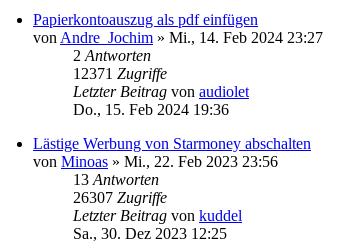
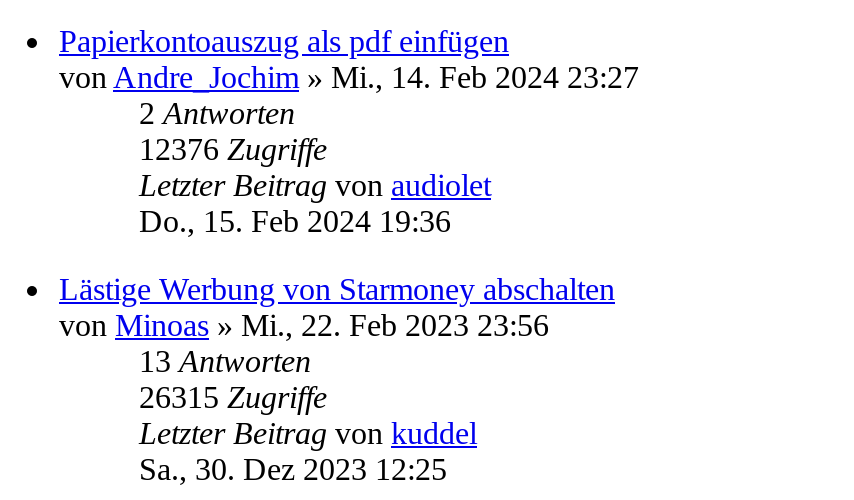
[73,65,167,82] 12371 Zugriffe -> [139,132,327,166] 12376 Zugriffe
[73,189,167,206] 26307 Zugriffe -> [139,380,327,414] 26315 Zugriffe

